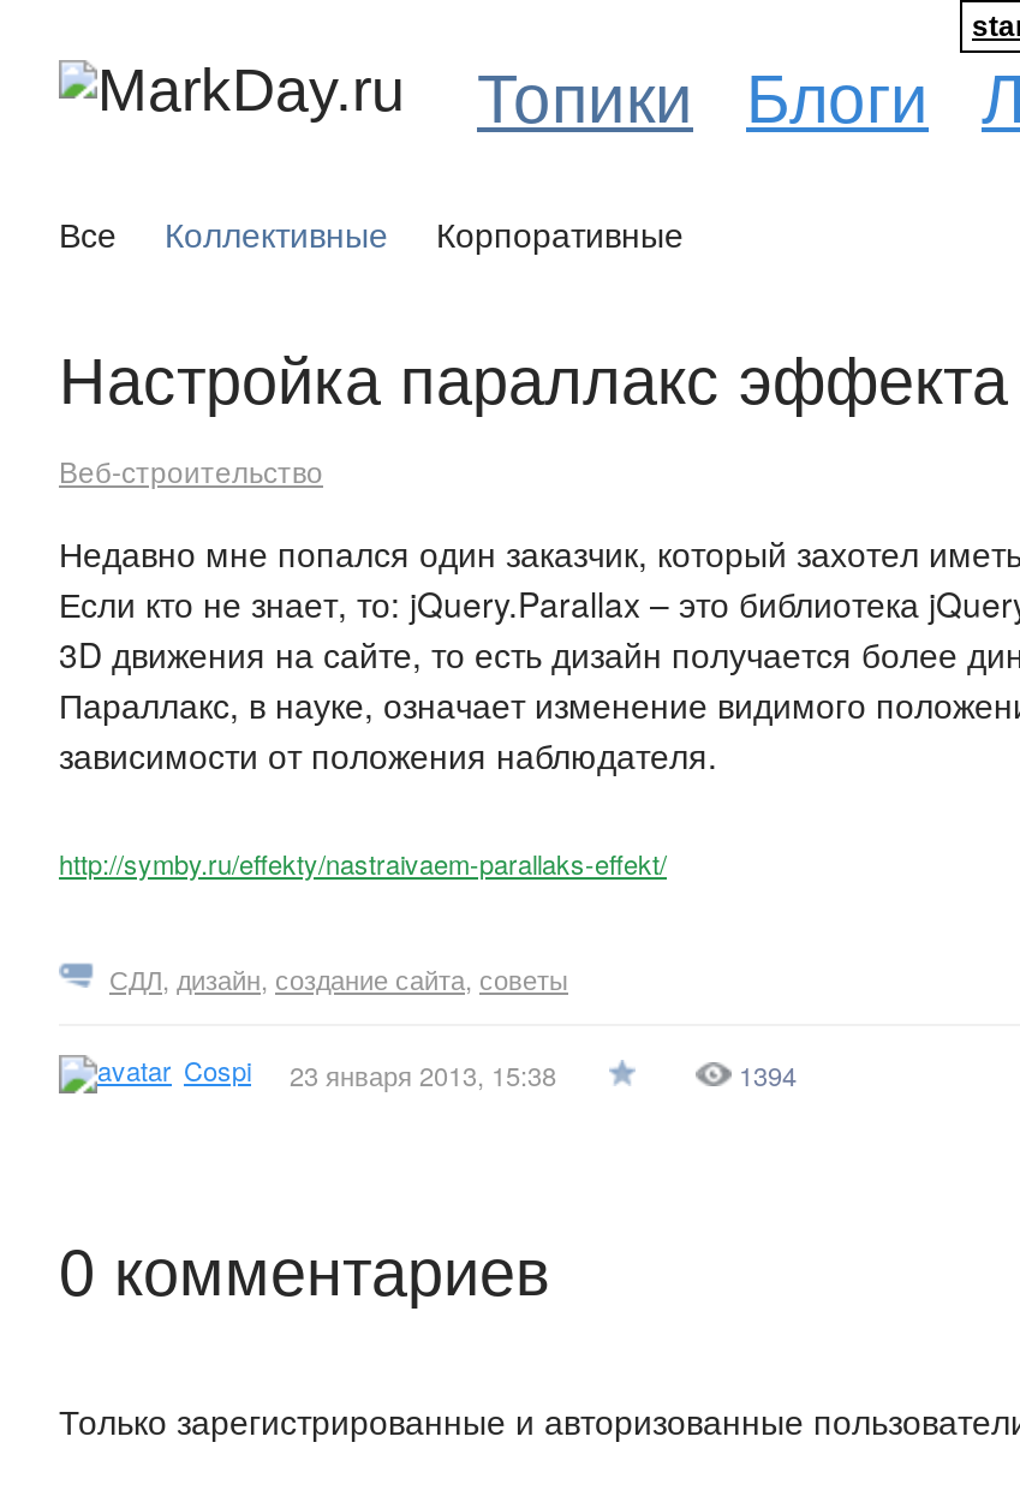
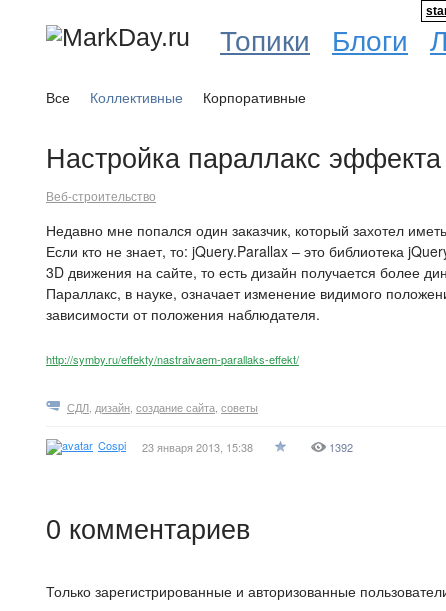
[739,1055,797,1093] 1394 -> [329,439,353,455] 1392

